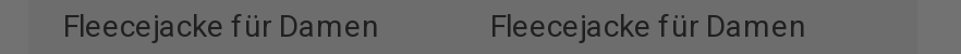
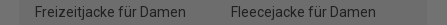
[63,9,379,44] Fleecejacke für Damen -> [35,4,186,20] Freizeitjacke für Damen

